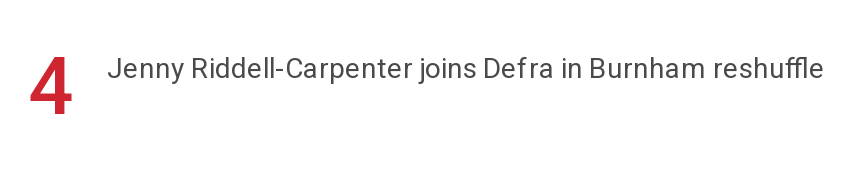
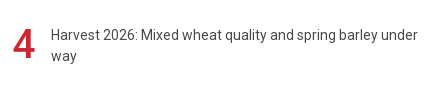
[107,52,825,84] Jenny Riddell-Carpenter joins Defra in Burnham reshuffle -> [51,27,418,64] Harvest 2026: Mixed wheat quality and spring barley under | way

